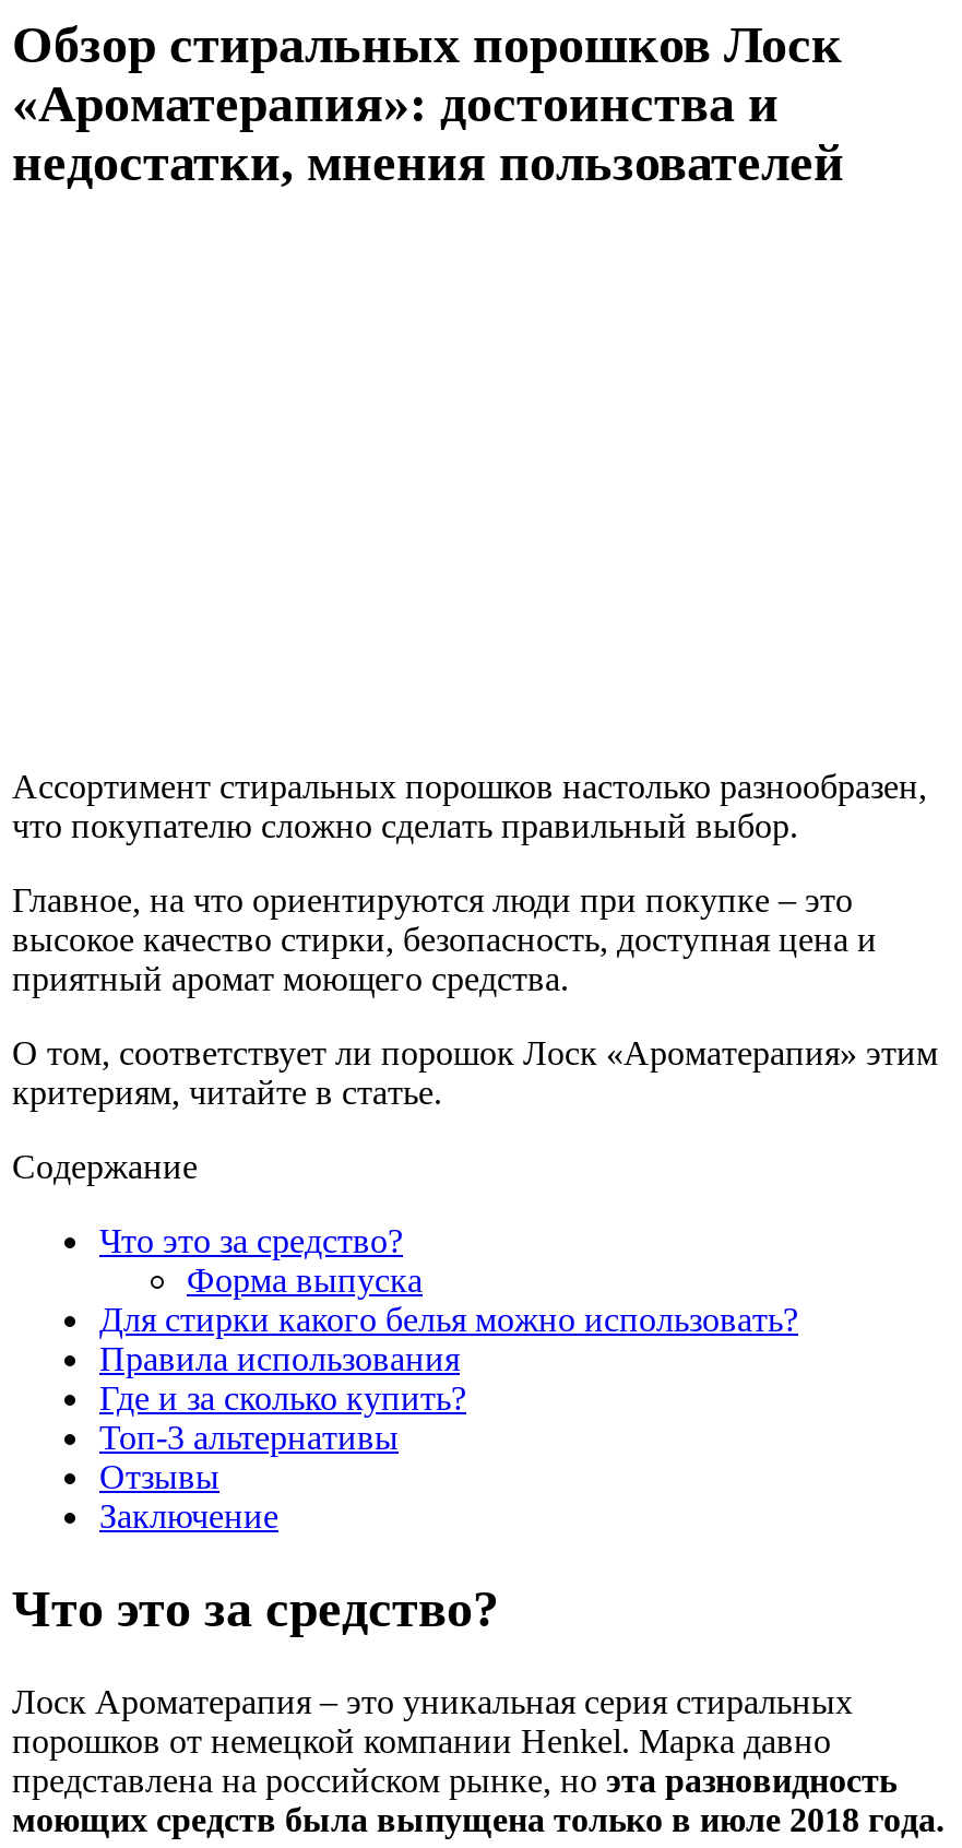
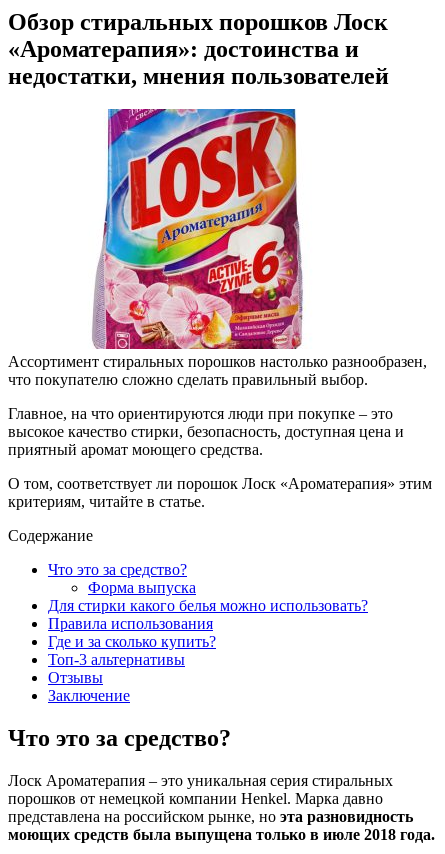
none -> [91,108,303,350] [image]

